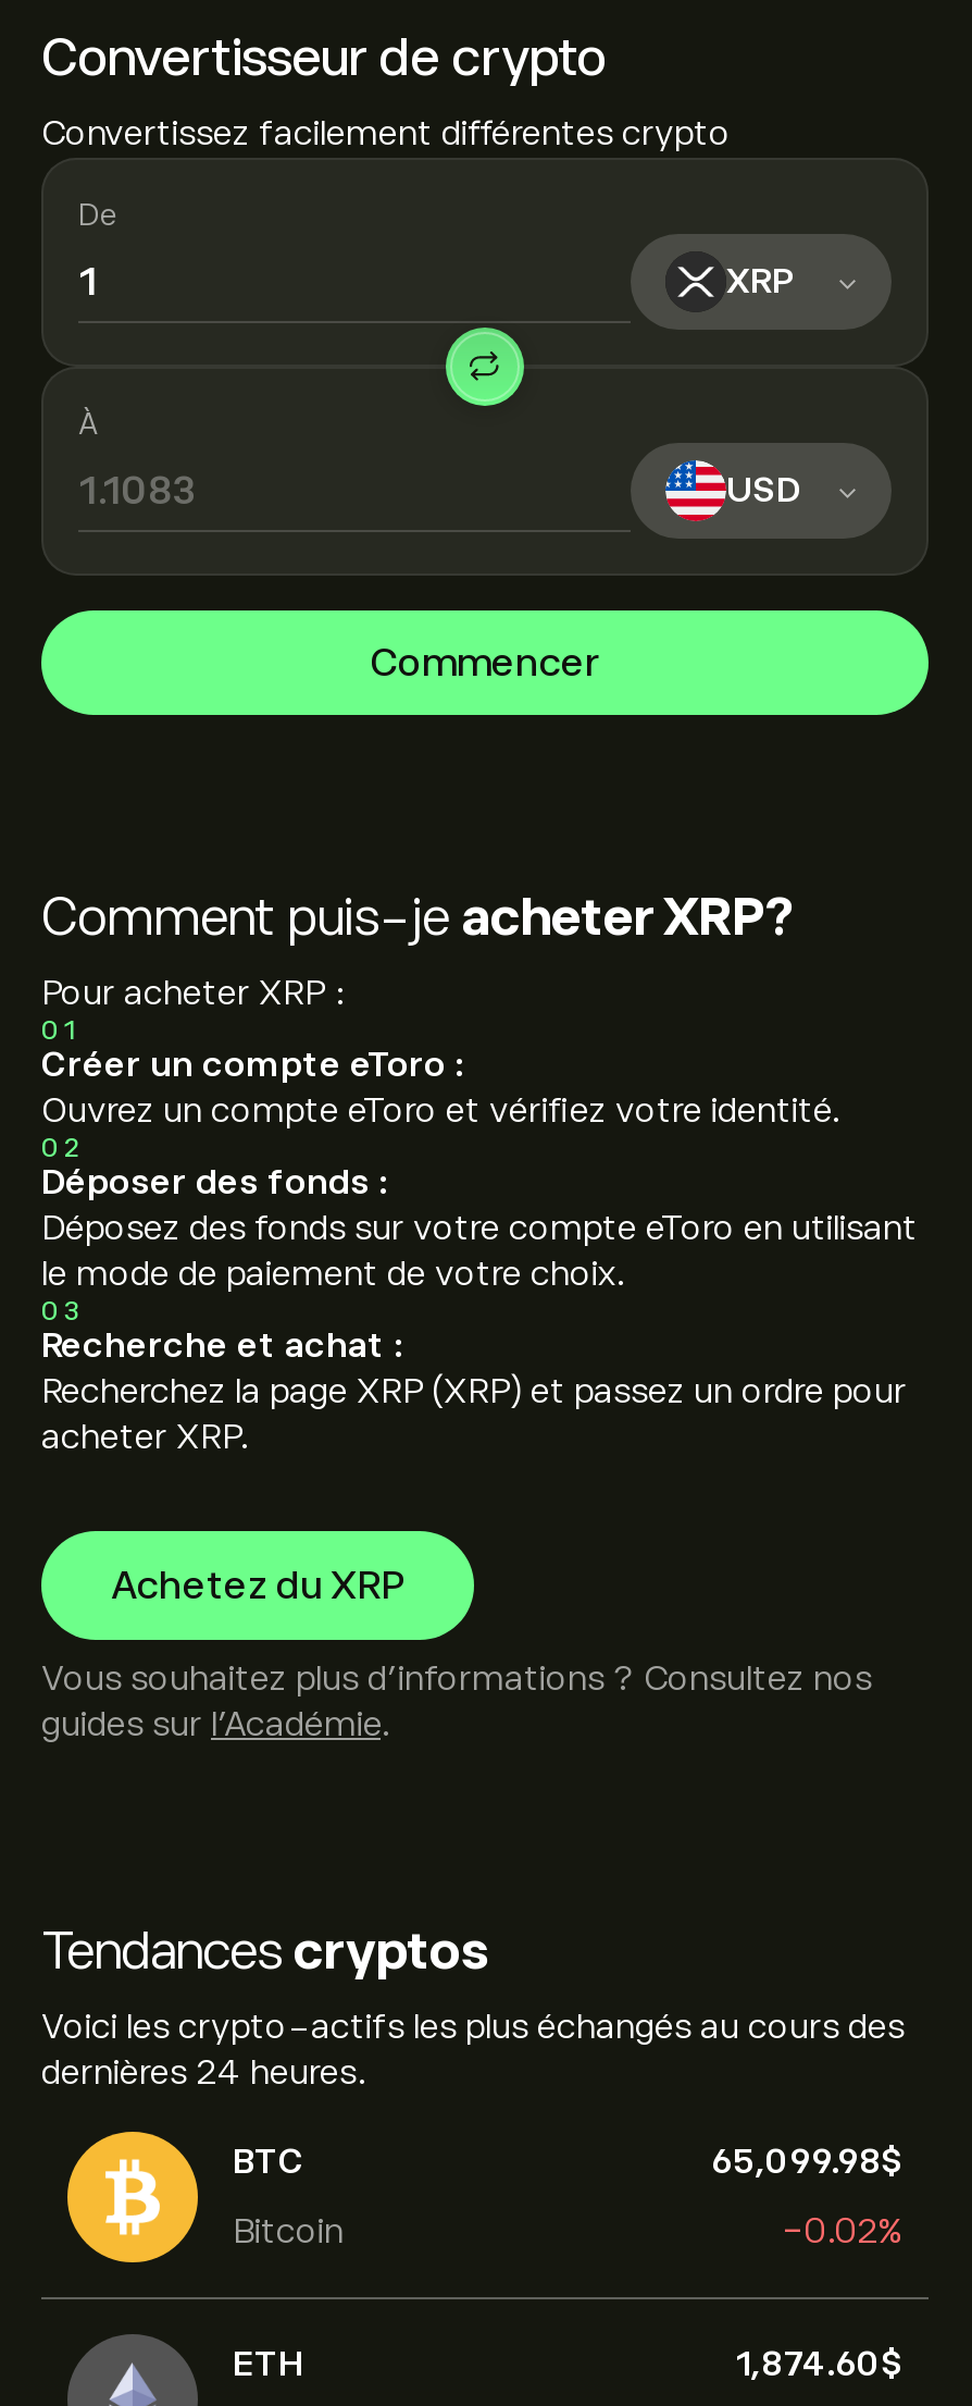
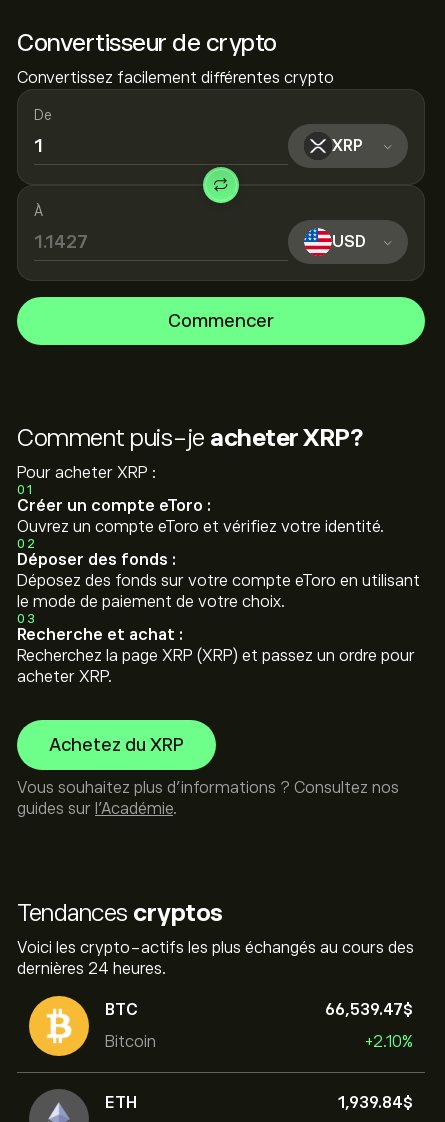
[711,2142,902,2181] 65,099.98$ -> [325,1000,413,1018] 66,539.47$
[781,2211,902,2250] -0.02% -> [365,1032,413,1050] +2.10%
[735,2344,902,2383] 1,874.60$ -> [338,1093,413,1111] 1,939.84$

